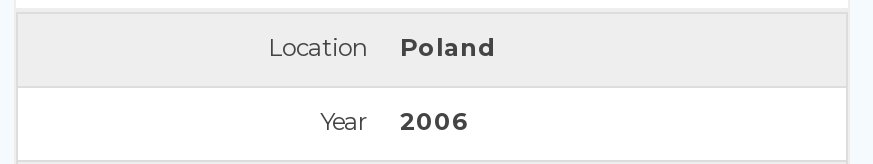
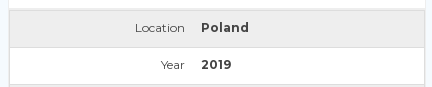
[320,105,468,135] Year 2006 -> [161,57,231,72] Year 2019

